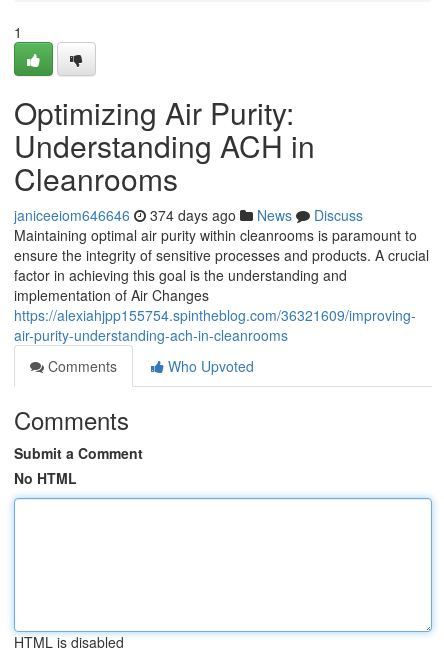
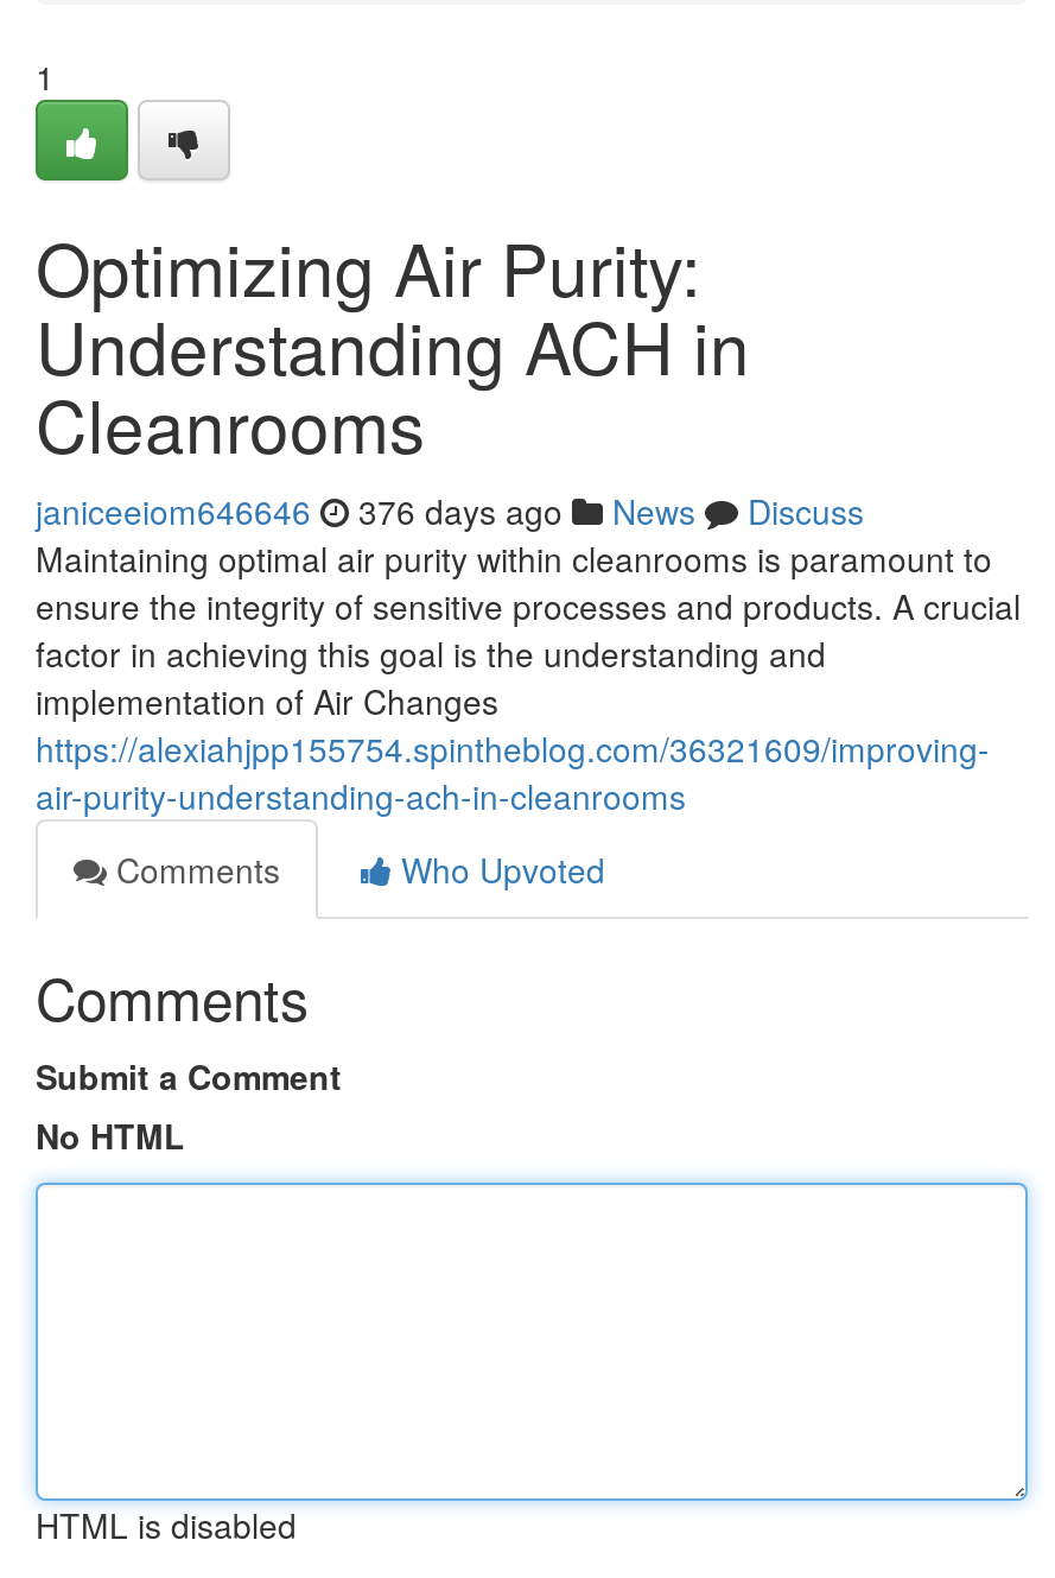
[14,205,363,225] janiceeiom646646 374 days ago News Discuss -> [36,487,864,534] janiceeiom646646 376 days ago News Discuss

